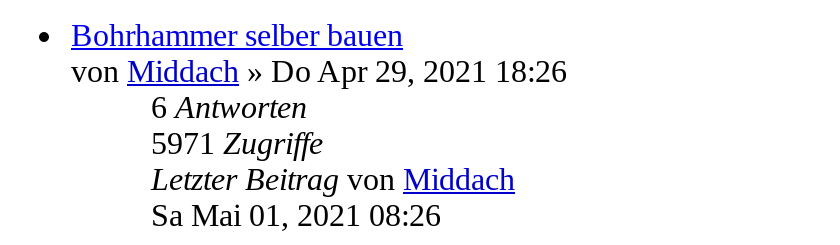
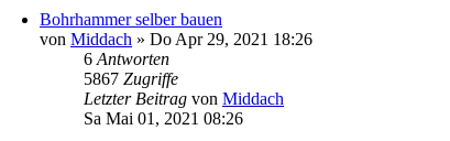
[151,126,323,160] 5971 Zugriffe -> [84,69,178,88] 5867 Zugriffe

